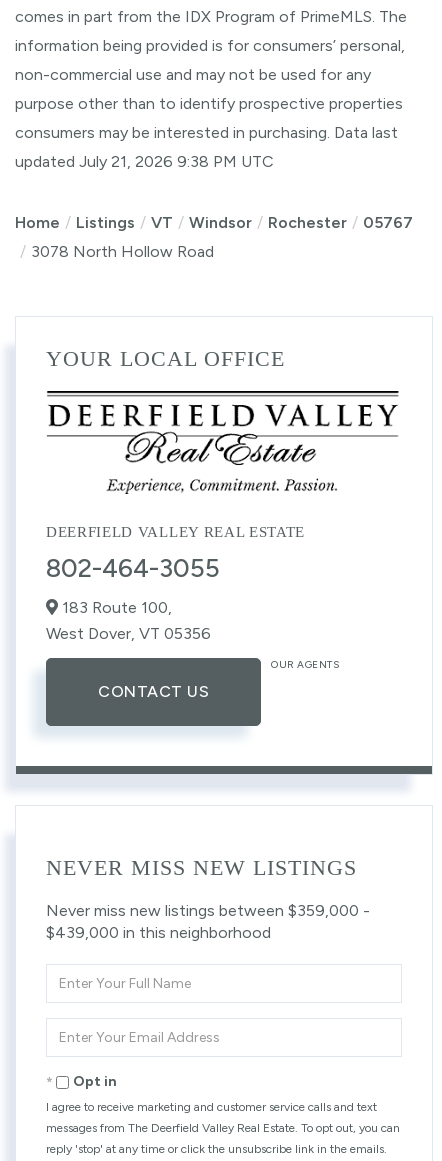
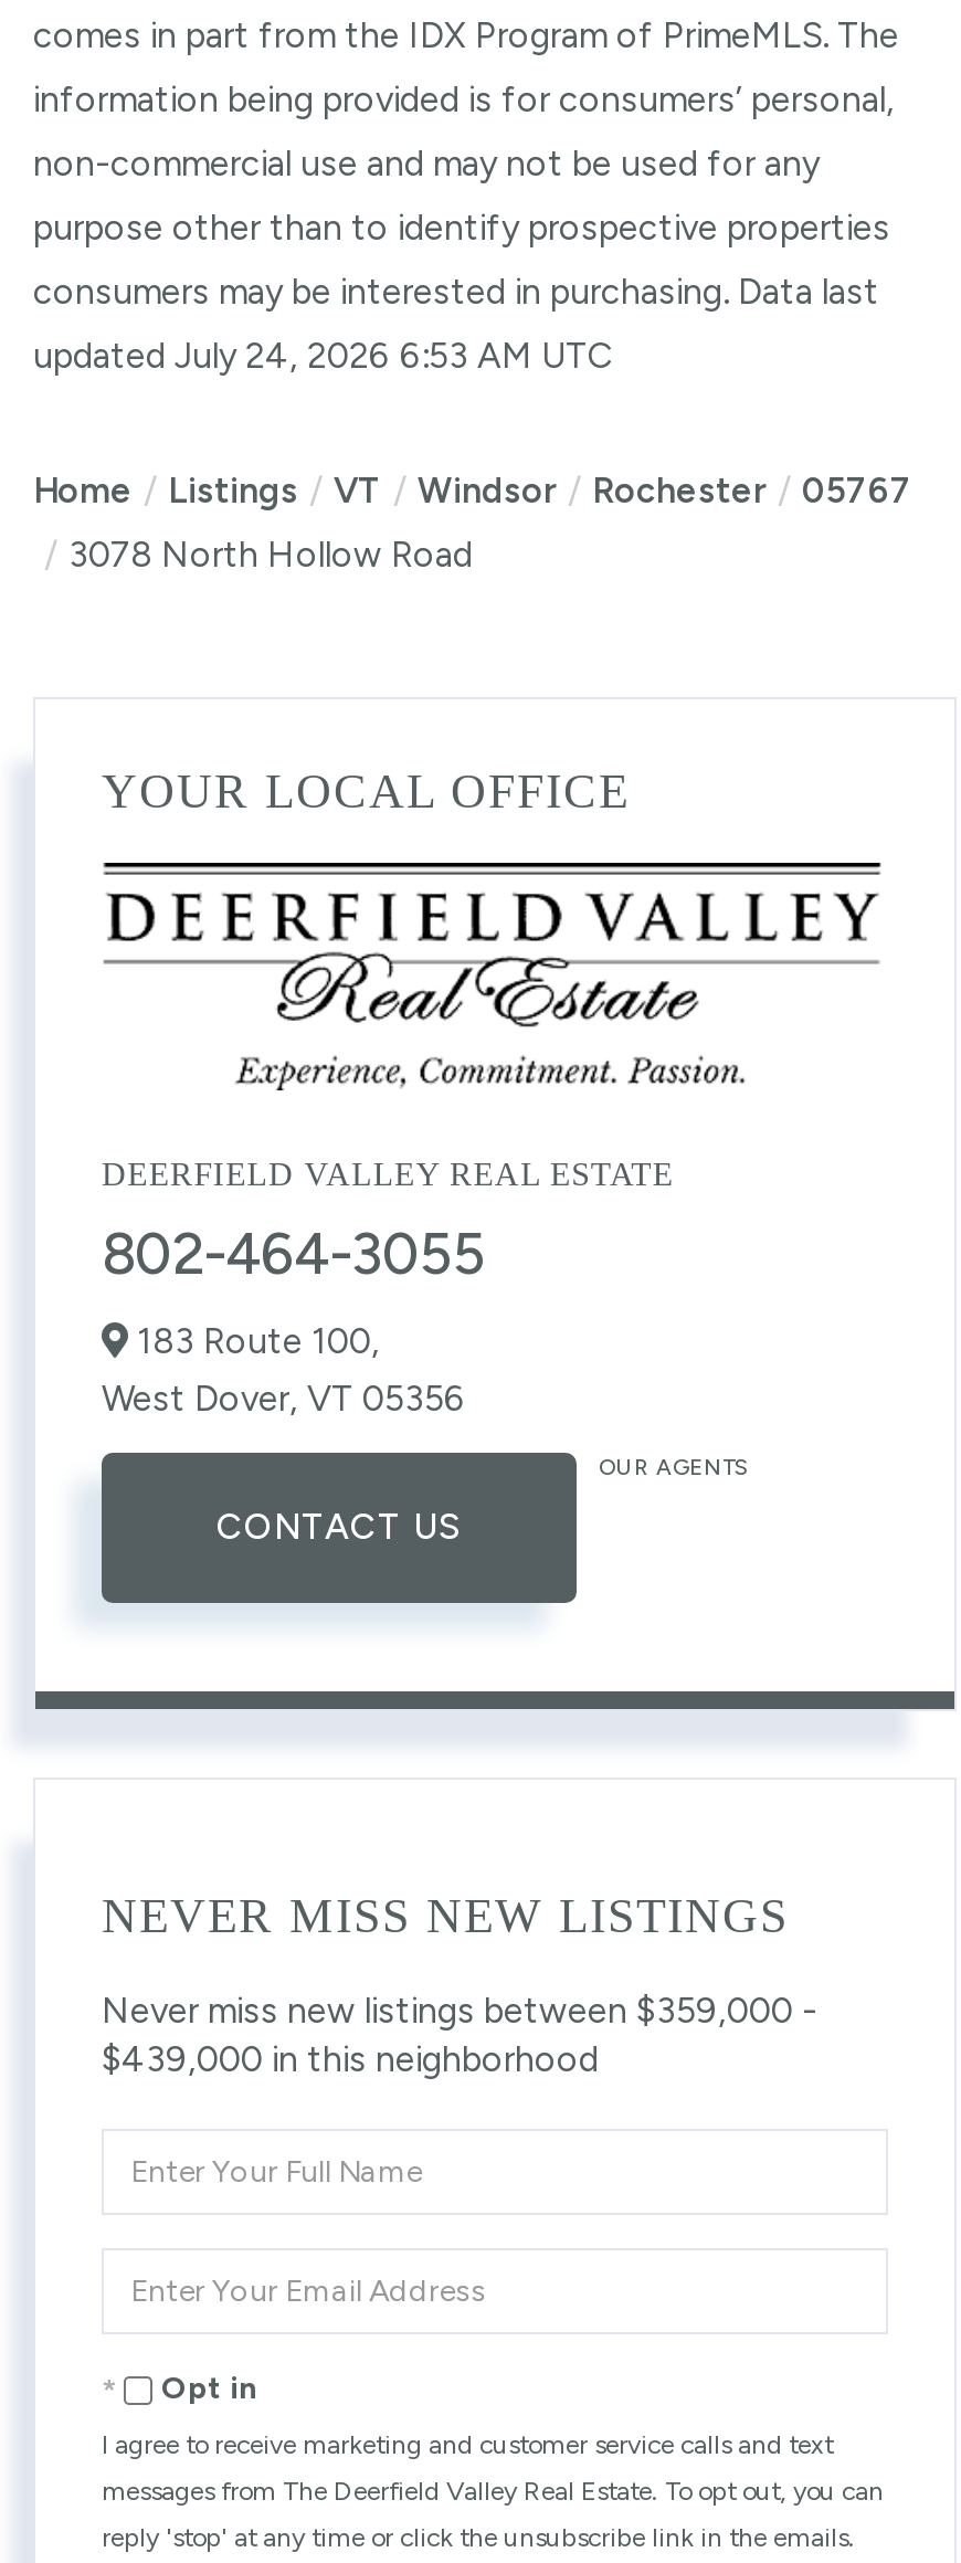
[15,152,274,171] updated July 21, 2026 9:38 PM UTC -> [33,334,614,376] updated July 24, 2026 6:53 AM UTC

